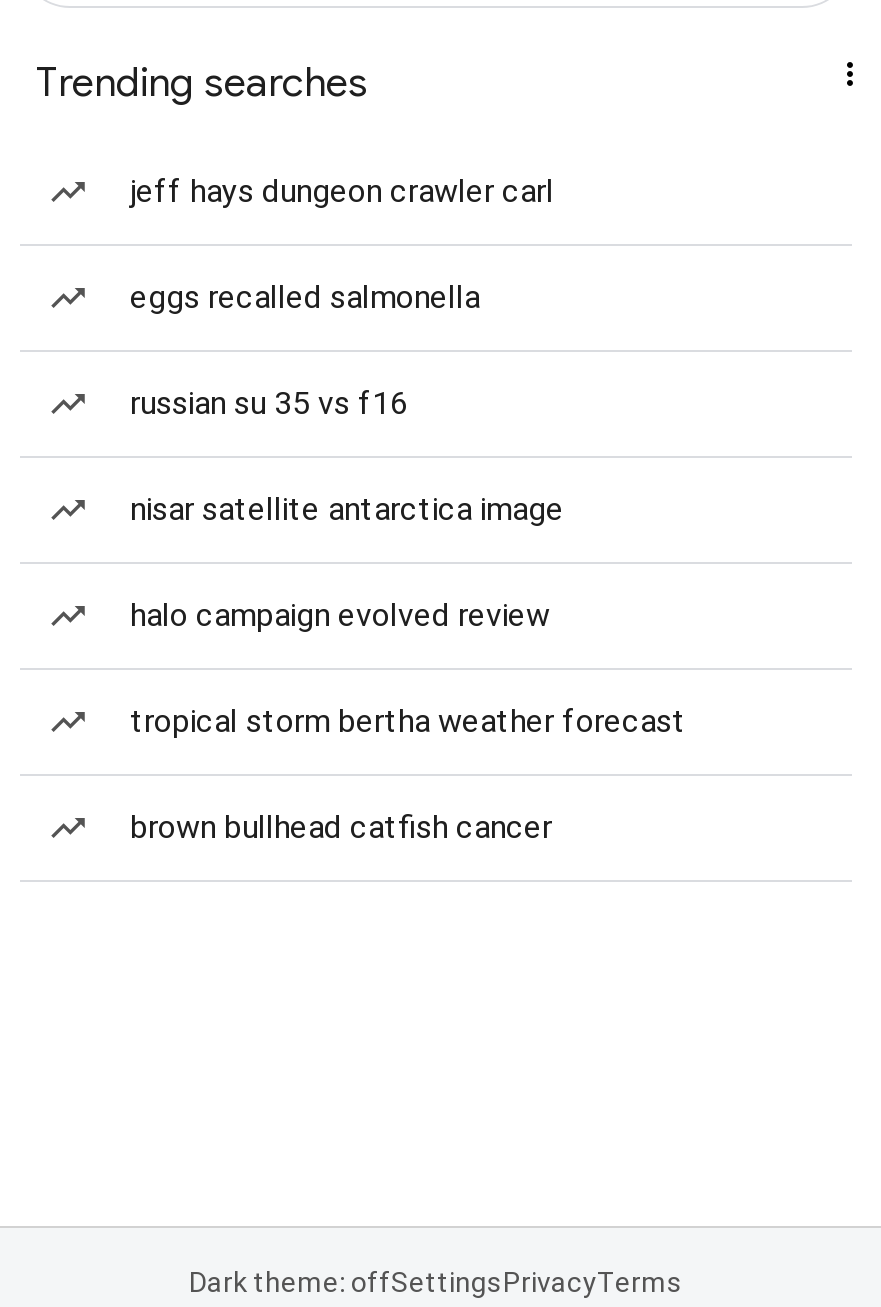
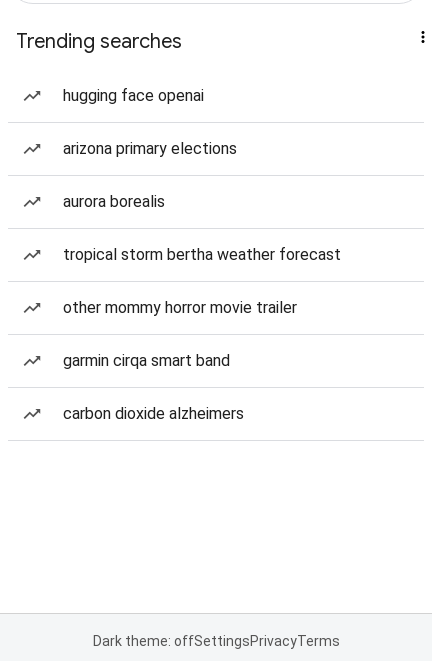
[130,172,564,634] jeff hays dungeon crawler carl | eggs recalled salmonella | russian su 35 vs f16 | nisar satellite antarctica image | halo campaign evolved review -> [63,86,237,211] hugging face openai | arizona primary elections | aurora borealis
moved [130,702,686,740] -> [63,245,341,264]: tropical storm bertha weather forecast
[130,808,552,846] brown bullhead catfish cancer -> [63,298,297,423] other mommy horror movie trailer | garmin cirqa smart band | carbon dioxide alzheimers

